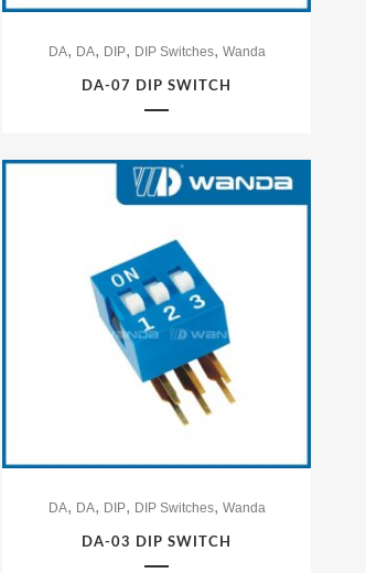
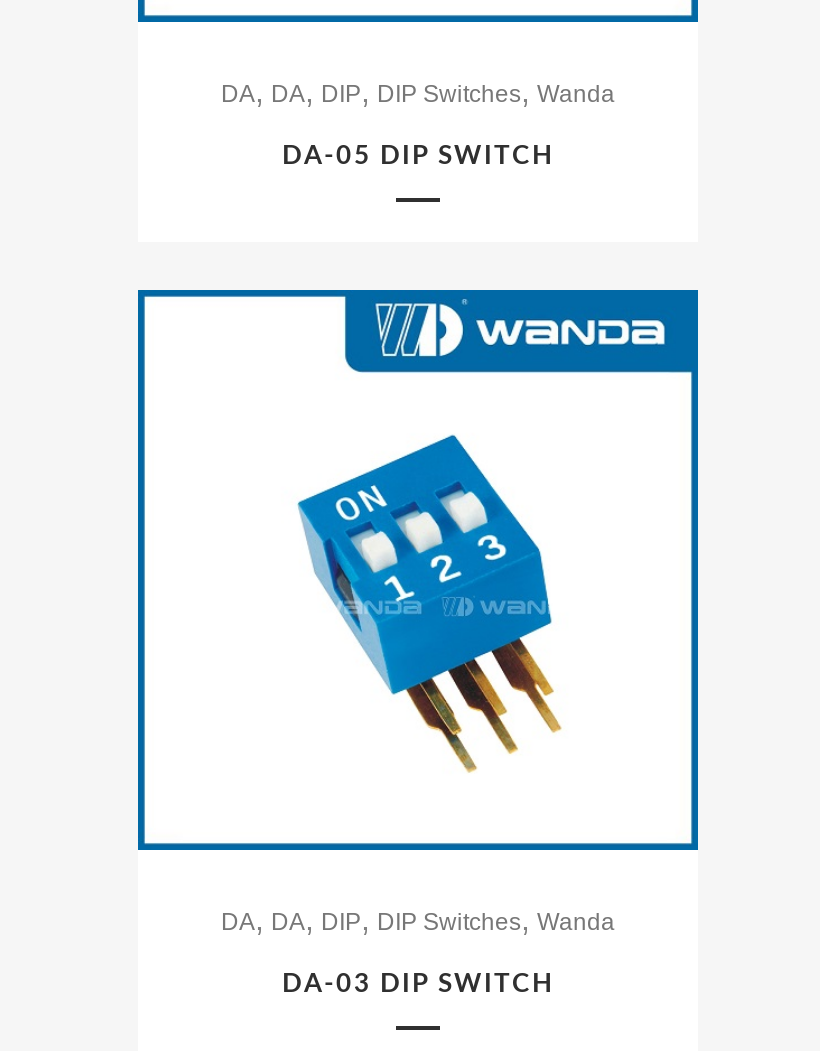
[82,79,232,94] DA-07 DIP SWITCH -> [282,144,554,170] DA-05 DIP SWITCH

